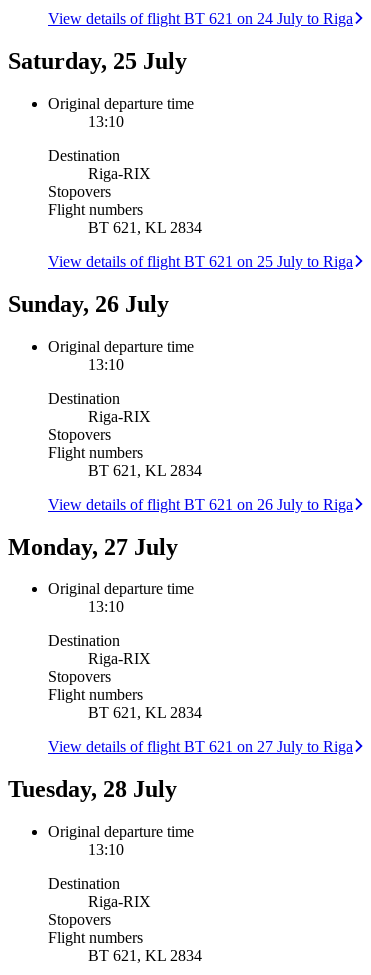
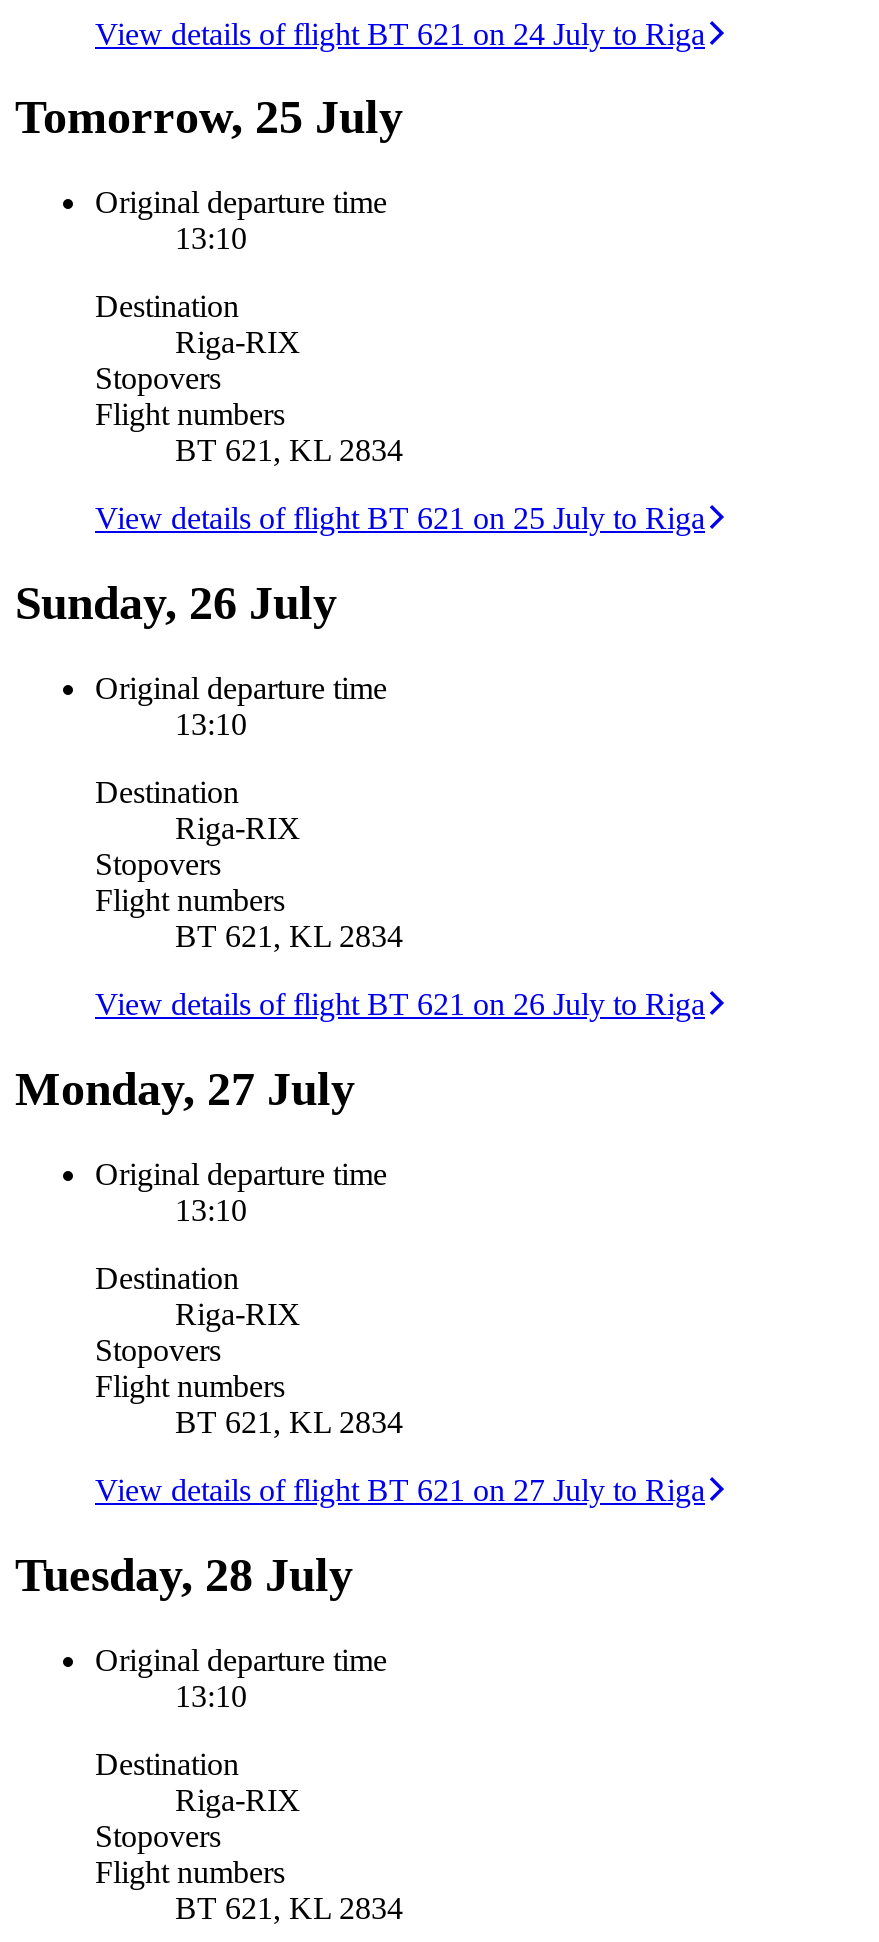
[8,48,187,74] Saturday, 25 July -> [15,92,403,144] Tomorrow, 25 July

